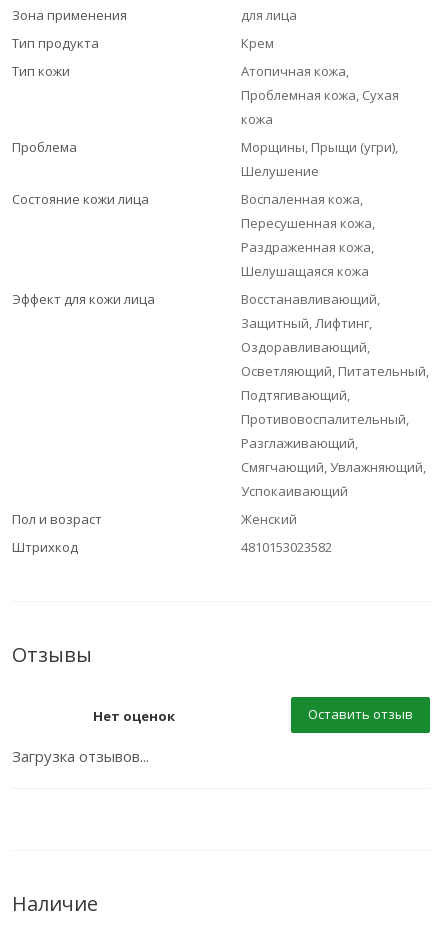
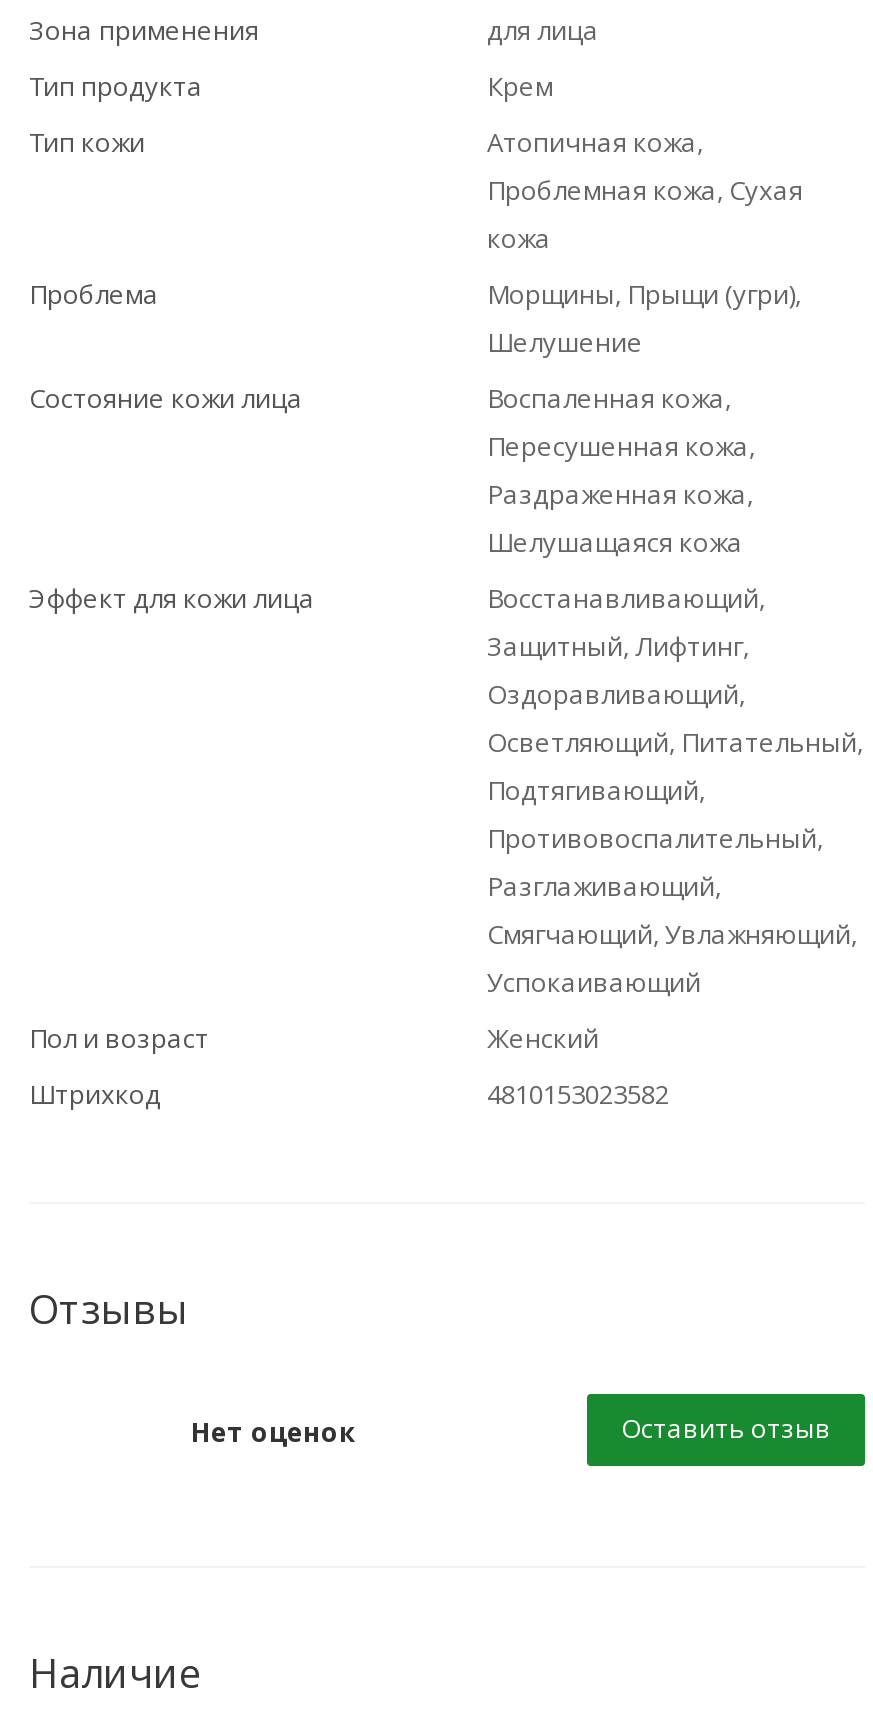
[12,746,149,766] Загрузка отзывов... -> none

